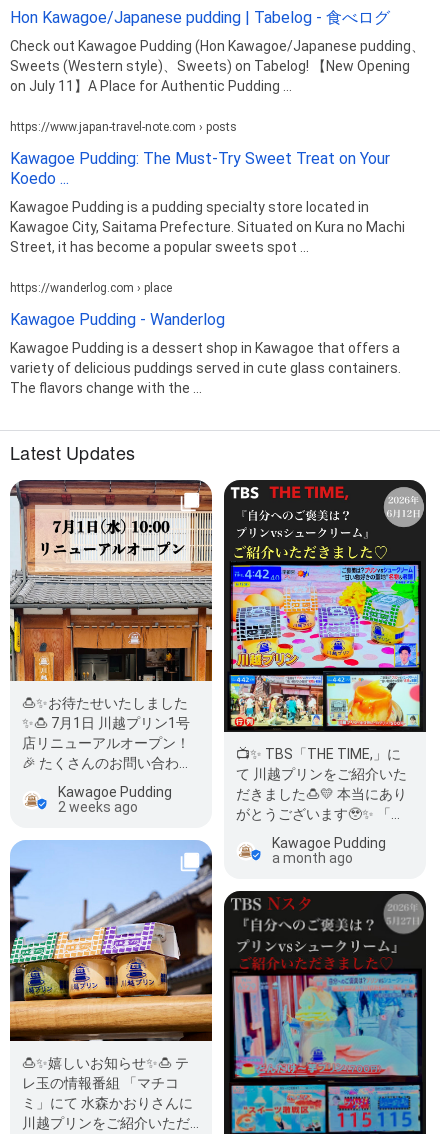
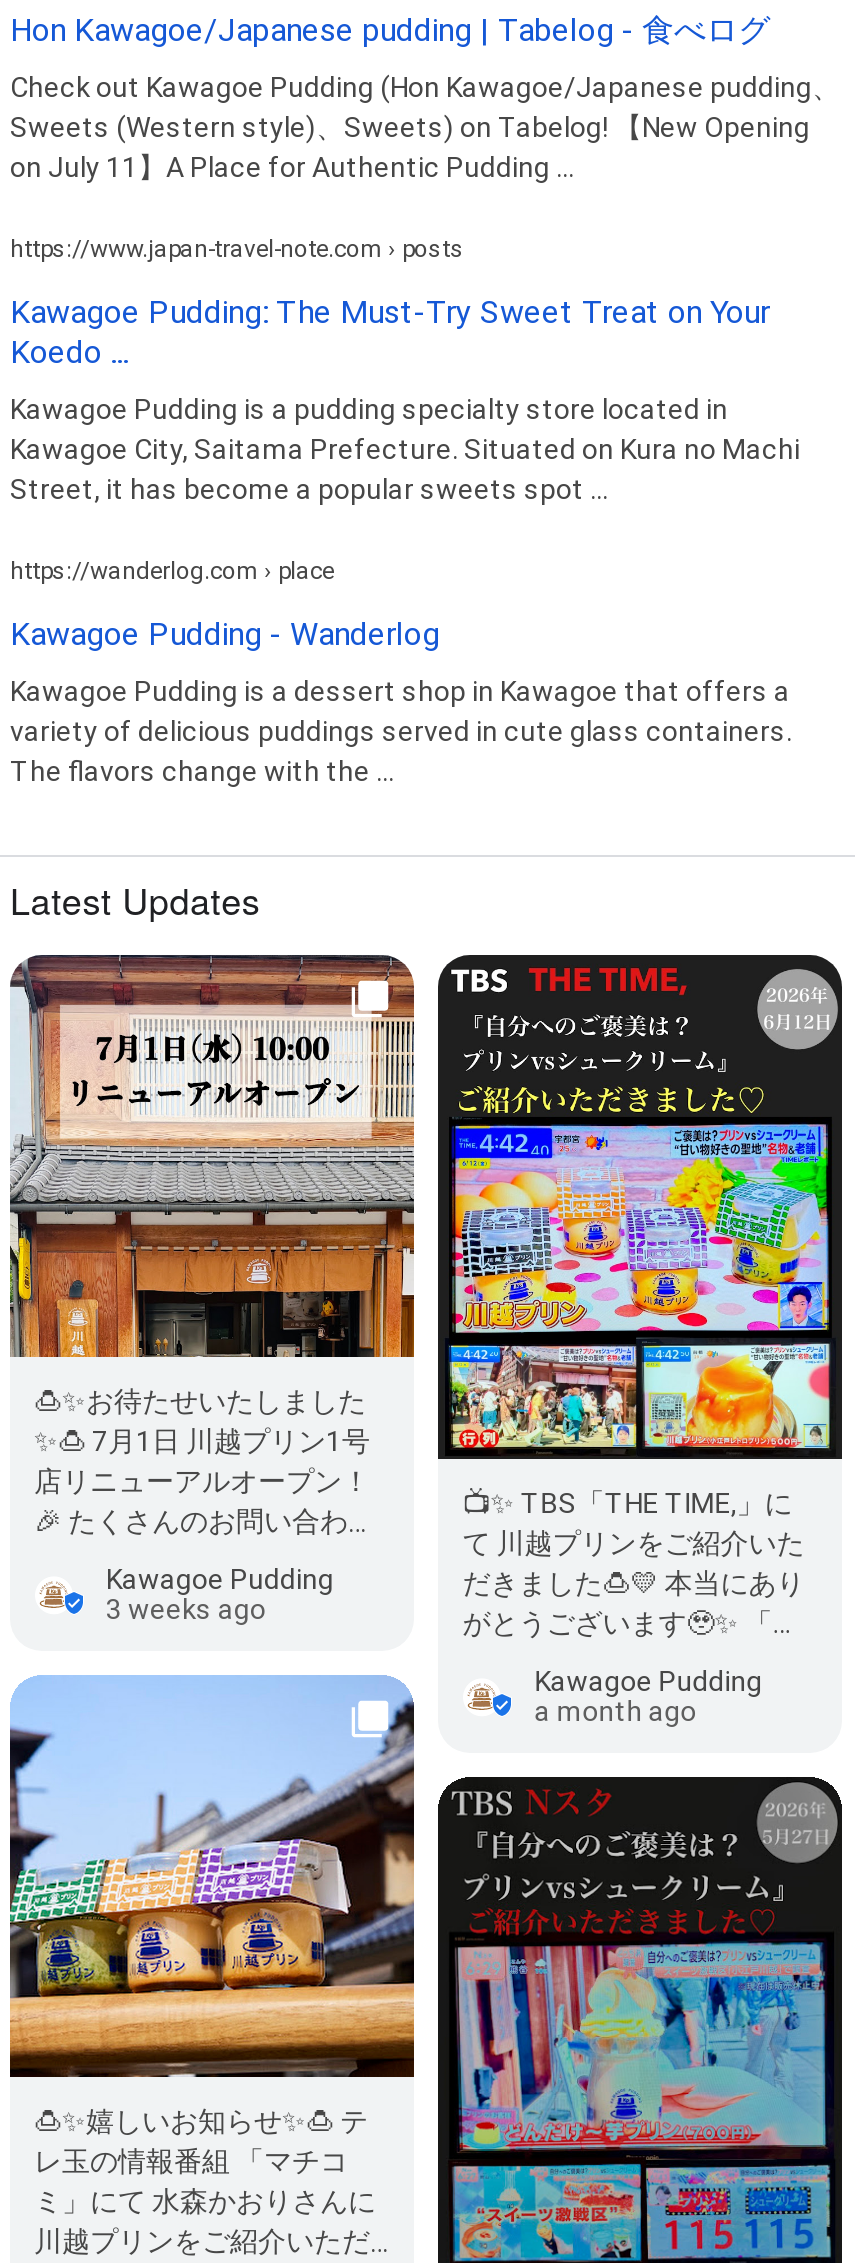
[58,799,138,815] 2 weeks ago -> [106,1594,266,1626] 3 weeks ago

